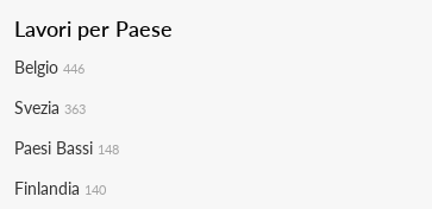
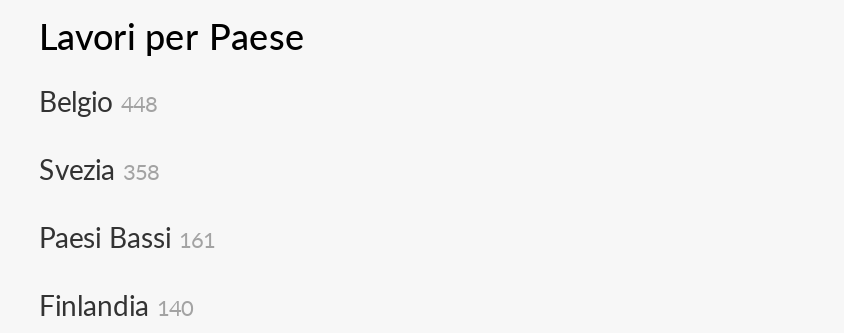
[14,55,84,78] Belgio 446 -> [39,80,157,120] Belgio 448
[14,95,86,119] Svezia 363 -> [39,148,159,188] Svezia 358
[14,135,119,159] Paesi Bassi 148 -> [39,216,215,256] Paesi Bassi 161

